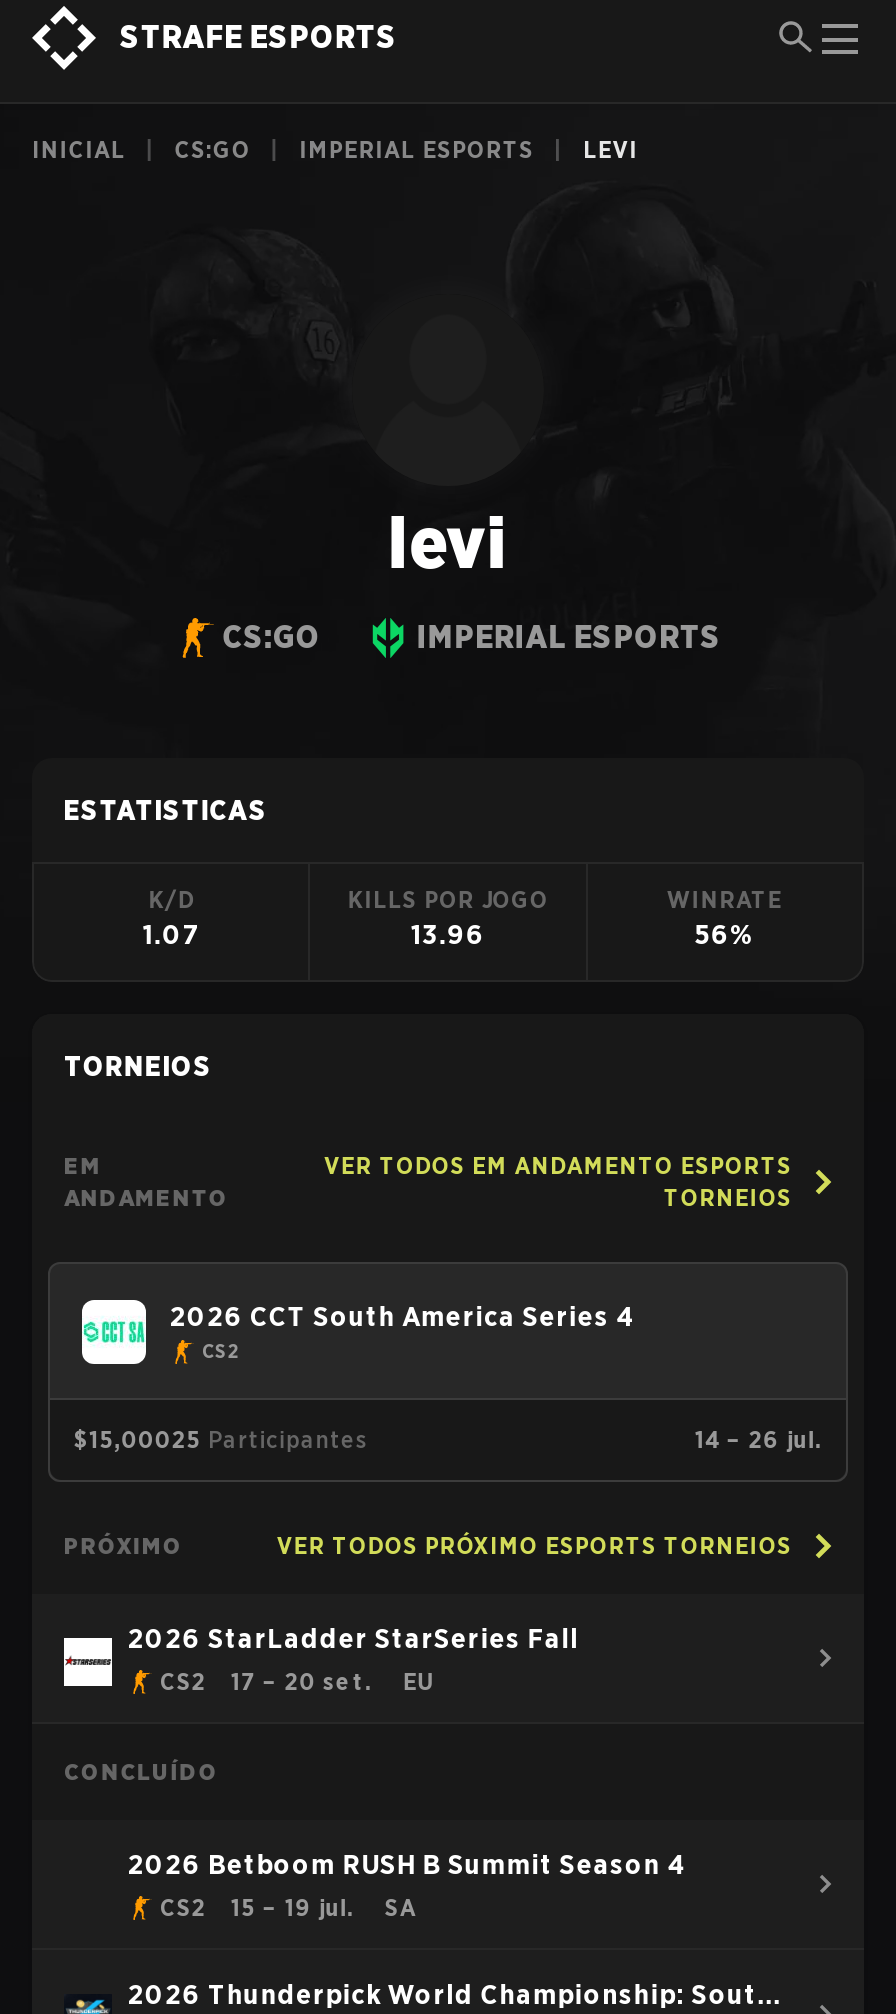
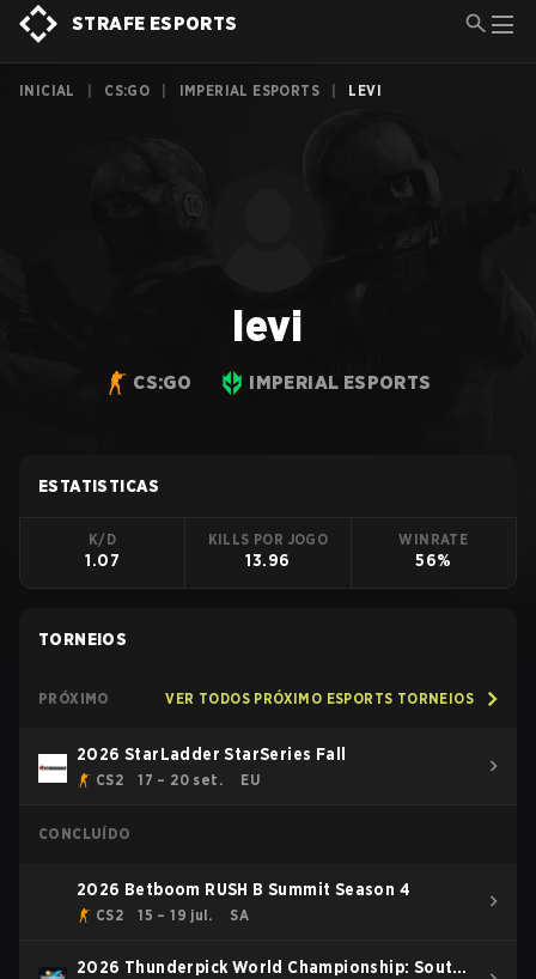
[64,1150,229,1212] EM | ANDAMENTO -> none
[324,1150,792,1212] VER TODOS EM ANDAMENTO ESPORTS | TORNEIOS -> none
[74,1296,822,1454] [image] | 2026 CCT South America Series 4 | CS2 | $15,00025 Participantes | 14 – 26 jul. -> none

